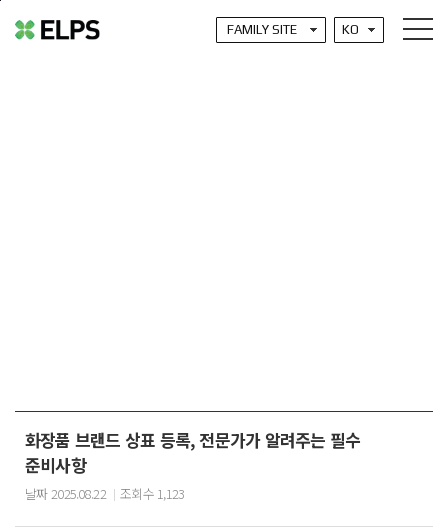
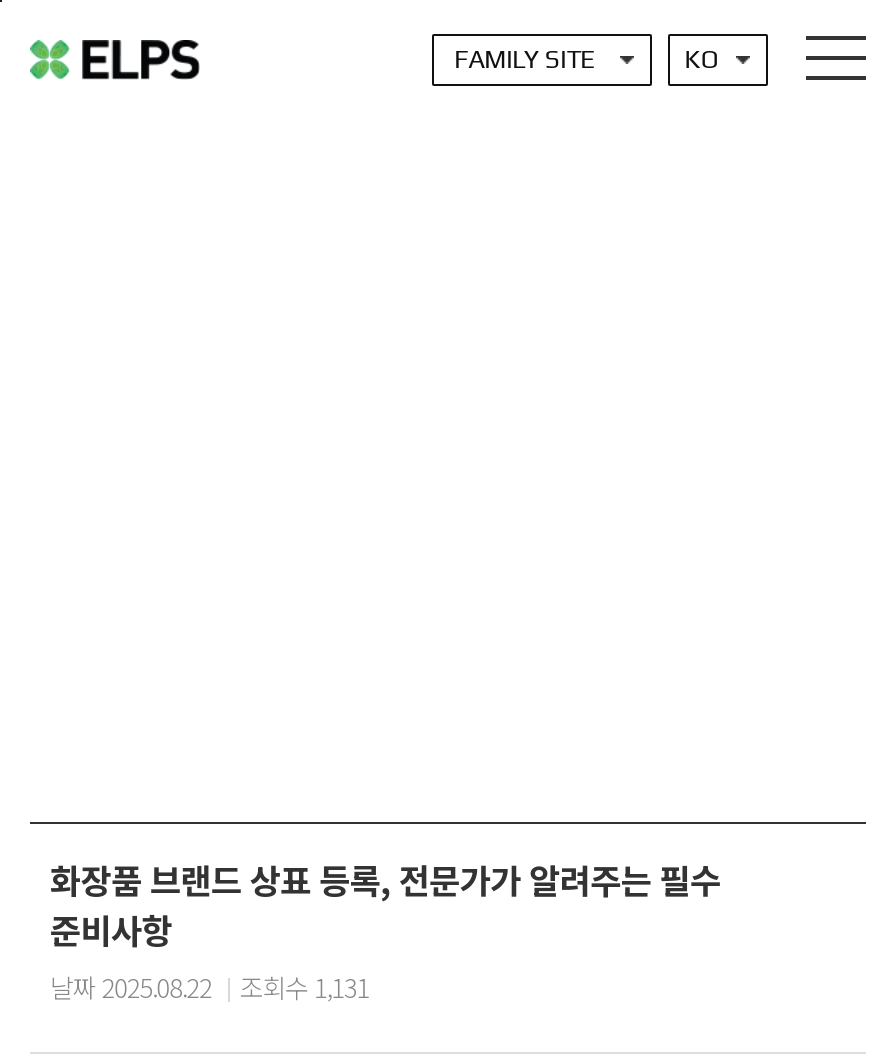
[25,484,185,503] 날짜 2025.08.22 조회수 1,123 -> [50,968,369,1006] 날짜 2025.08.22 조회수 1,131

